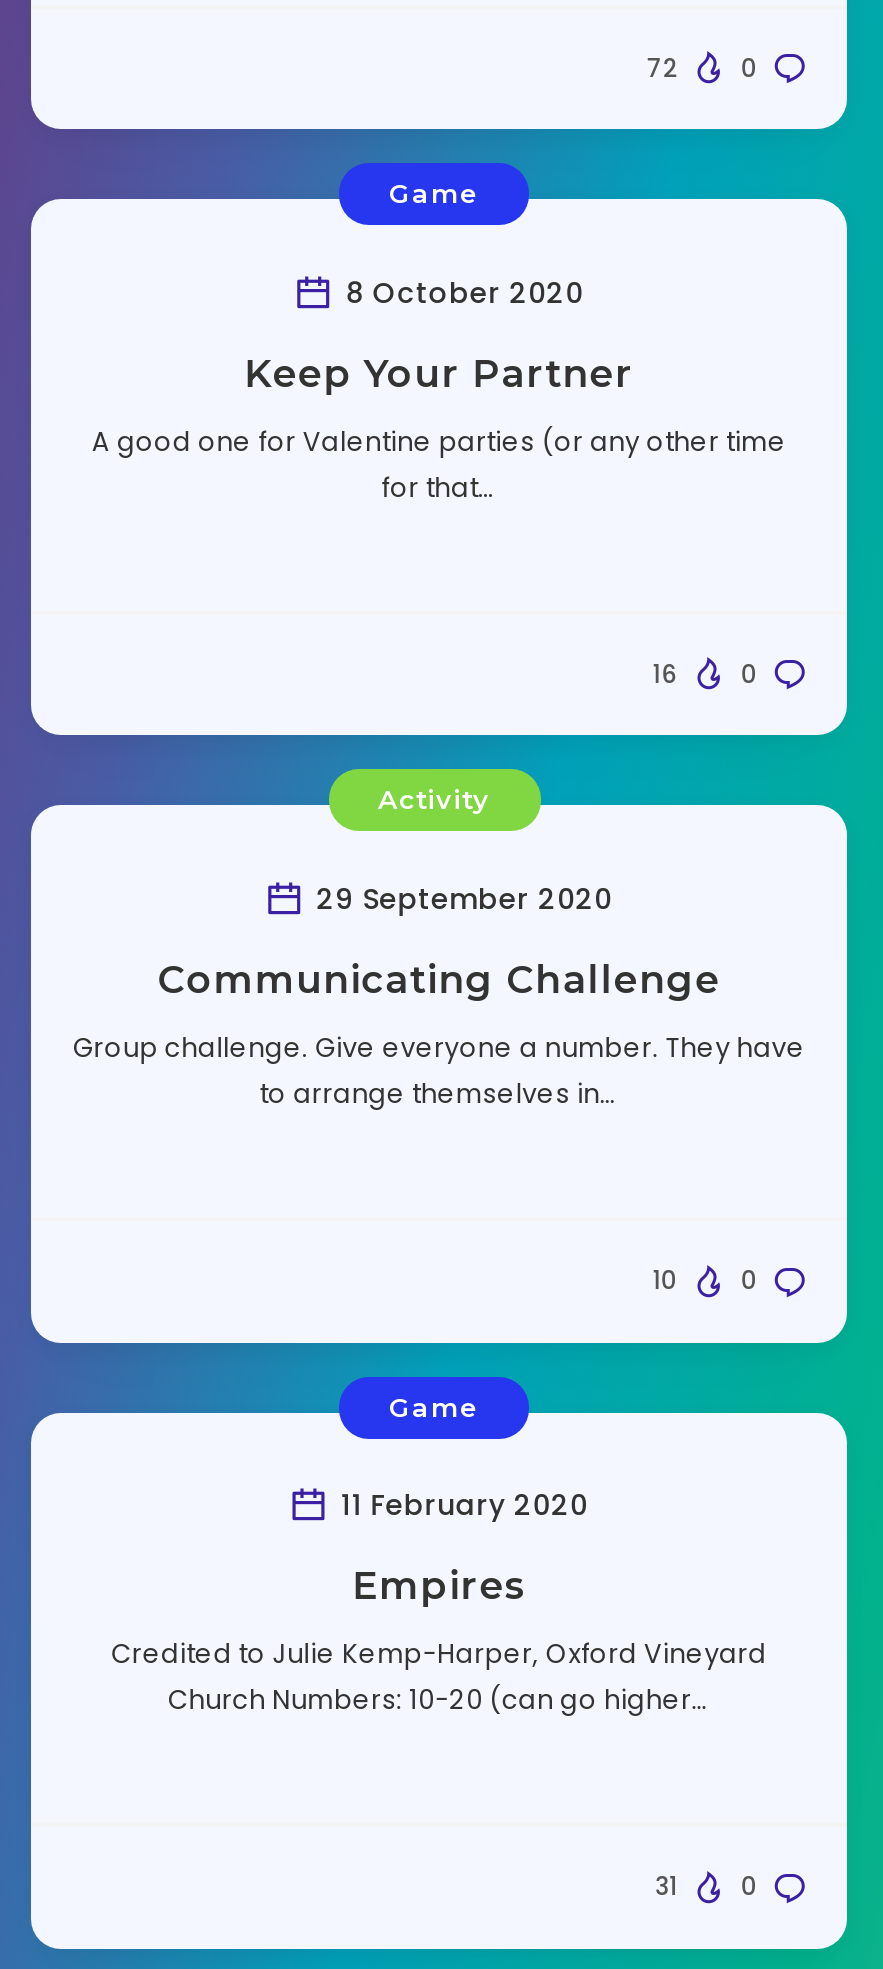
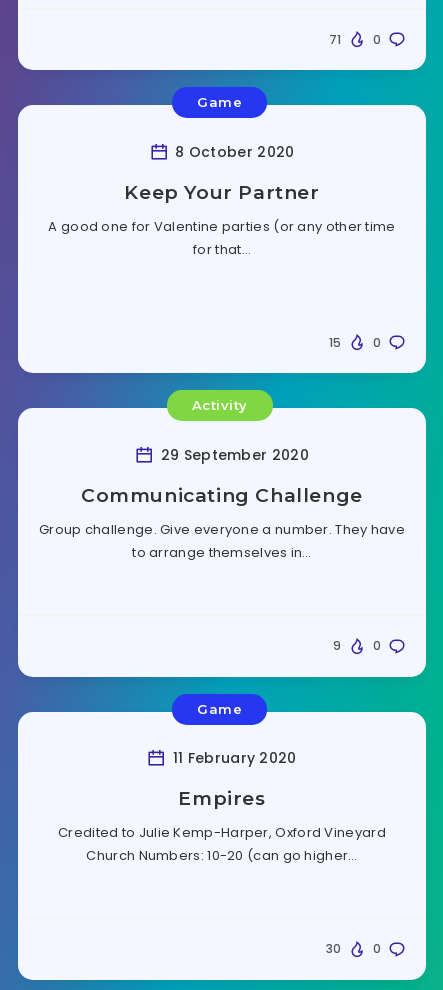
[647,50,758,84] 72 0 -> [329,30,381,47] 71 0
[653,656,758,690] 16 0 -> [329,334,381,351] 15 0
[653,1263,758,1297] 10 0 -> [333,637,381,654] 9 0
[655,1869,758,1903] 31 0 -> [326,940,381,957] 30 0

